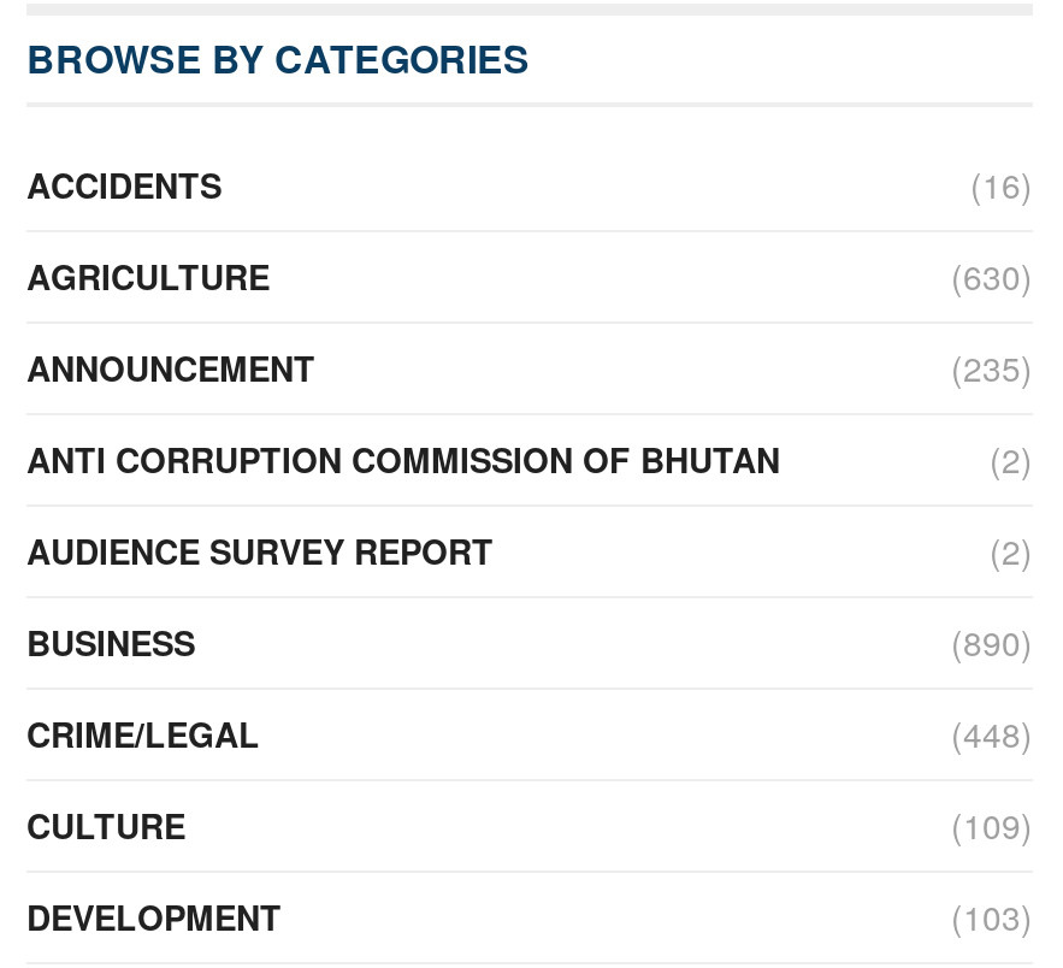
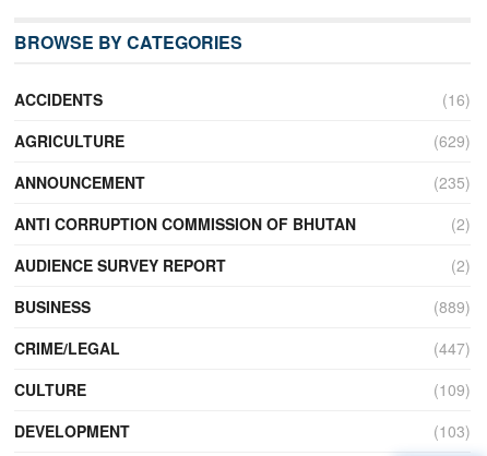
[951,252,1033,300] (630) -> [433,130,471,152] (629)
[951,618,1033,666] (890) -> [433,296,471,317] (889)
[951,709,1033,757] (448) -> [433,337,471,359] (447)

